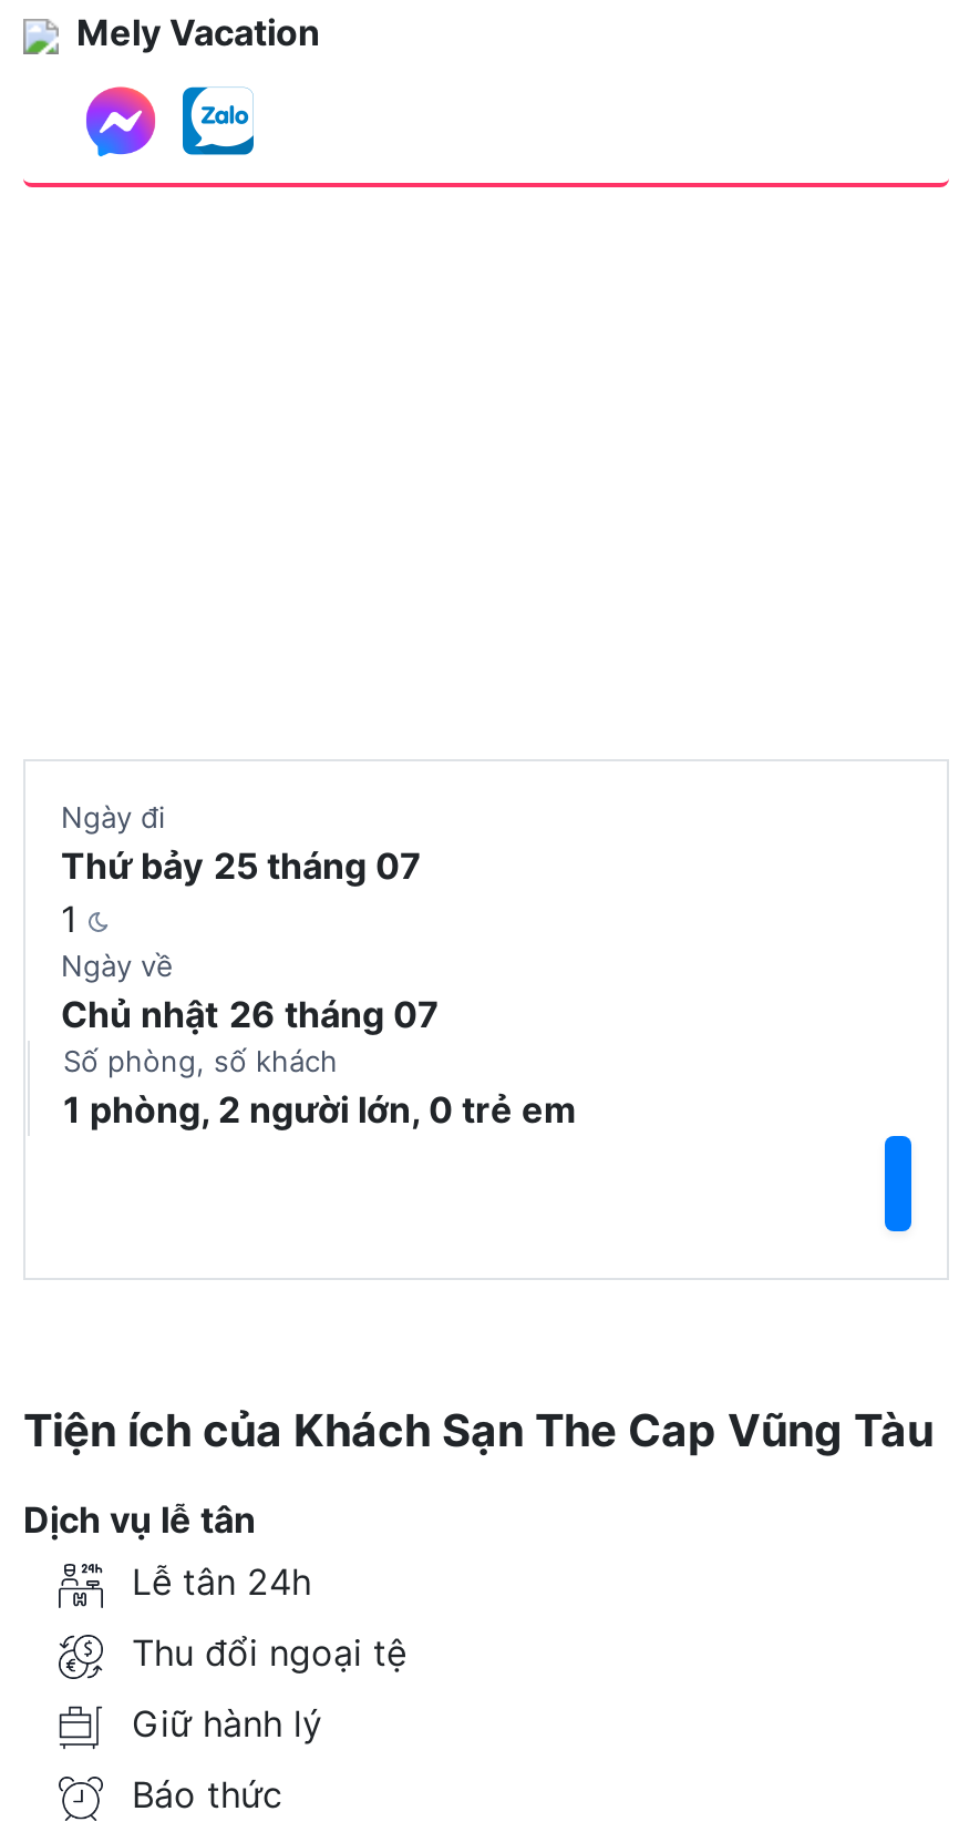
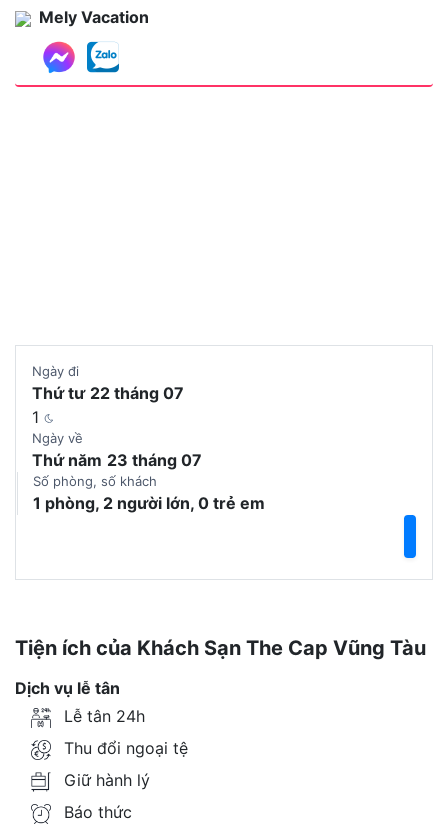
[61,843,422,888] Thứ bảy 25 tháng 07 -> [32,383,184,403] Thứ tư 22 tháng 07
[61,992,440,1036] Chủ nhật 26 tháng 07 -> [32,450,202,470] Thứ năm 23 tháng 07

